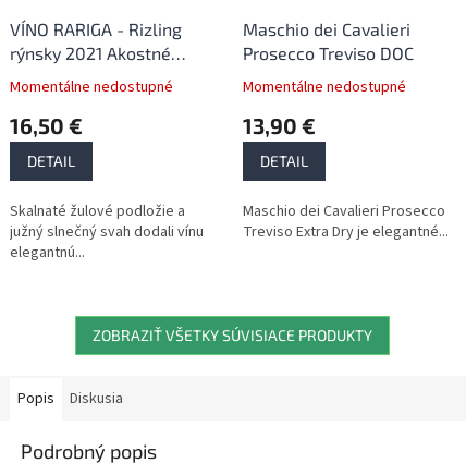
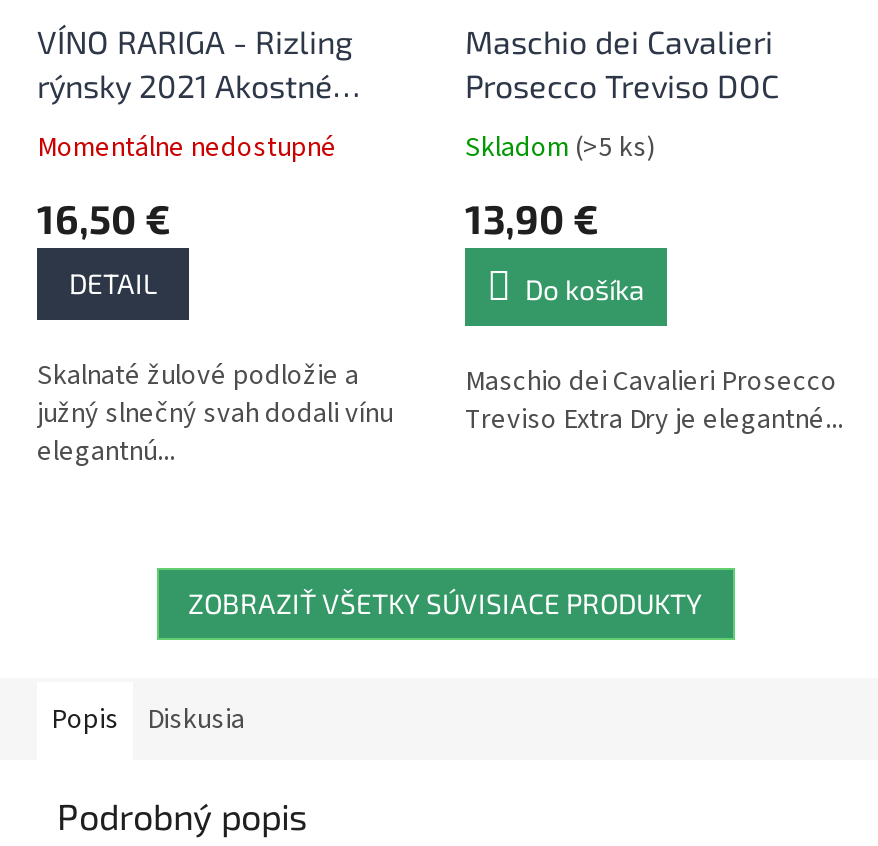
[243,76,406,98] Momentálne nedostupné -> [465,127,655,167] Skladom (>5 ks)
[260,151,308,170] DETAIL -> [525,271,645,305] Do košíka

